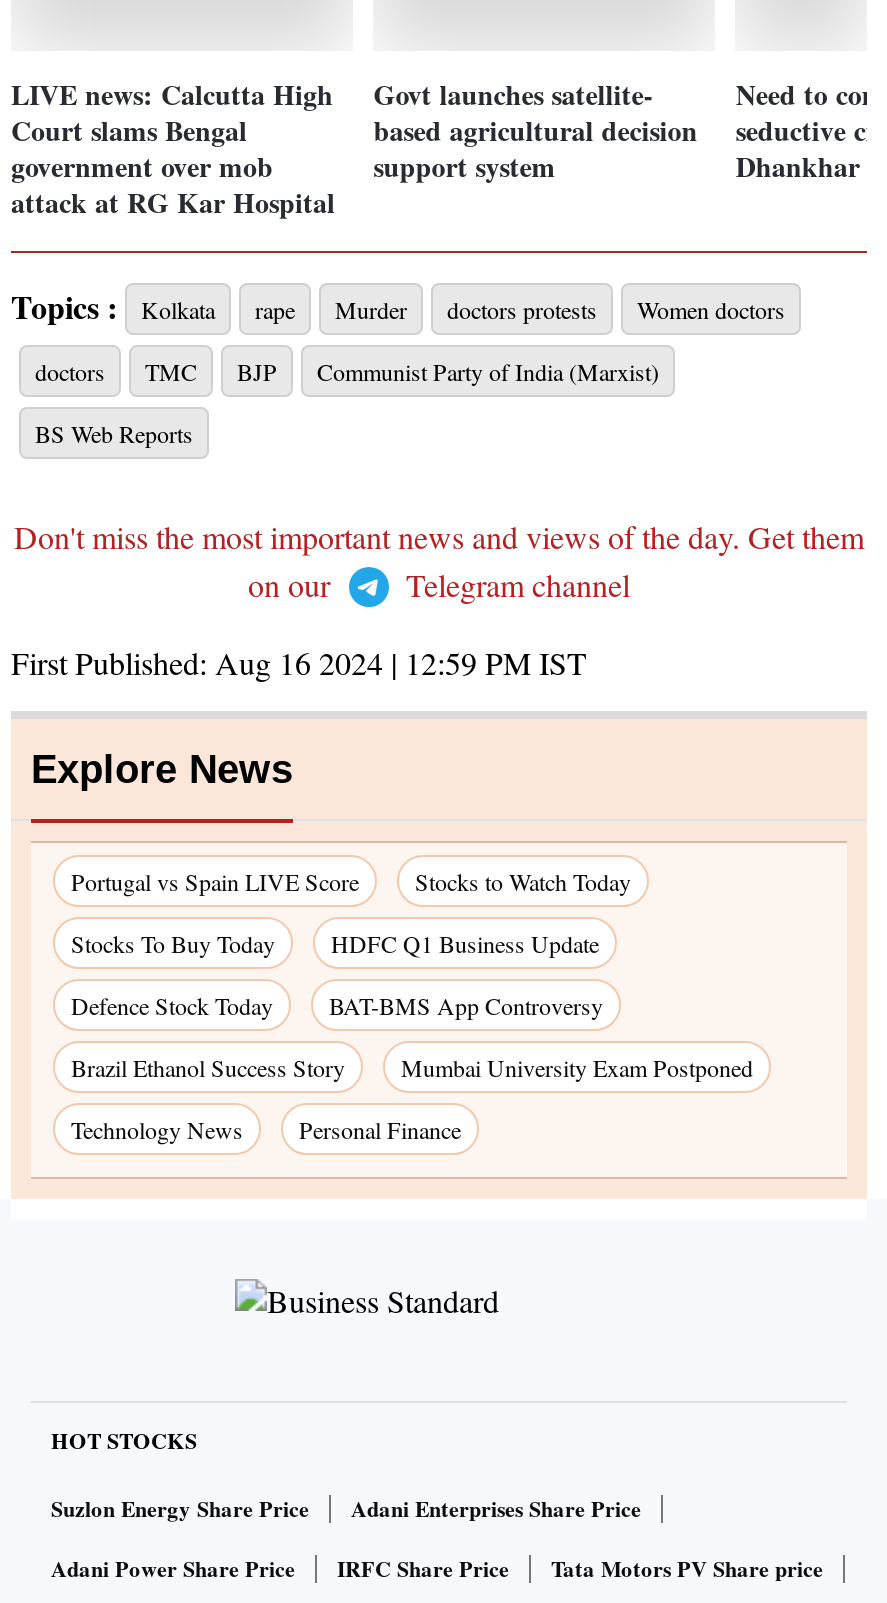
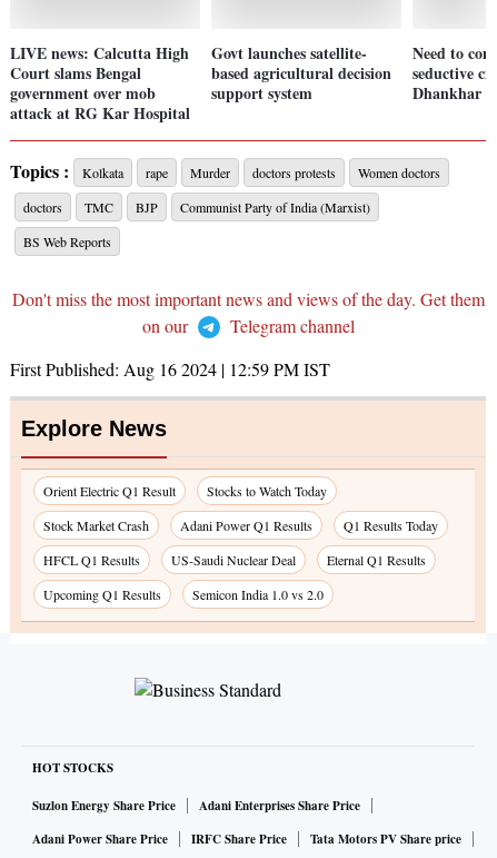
[71,865,359,897] Portugal vs Spain LIVE Score -> [43,482,176,500] Orient Electric Q1 Result
[71,927,753,1145] Stocks To Buy Today | HDFC Q1 Business Update | Defence Stock Today | BAT-BMS App Controversy | Brazil Ethanol Success Story | Mumbai University Exam Postponed | Technology News | Personal Finance -> [43,516,438,603] Stock Market Crash | Adani Power Q1 Results | Q1 Results Today | HFCL Q1 Results | US-Saudi Nuclear Deal | Eternal Q1 Results | Upcoming Q1 Results | Semicon India 1.0 vs 2.0

